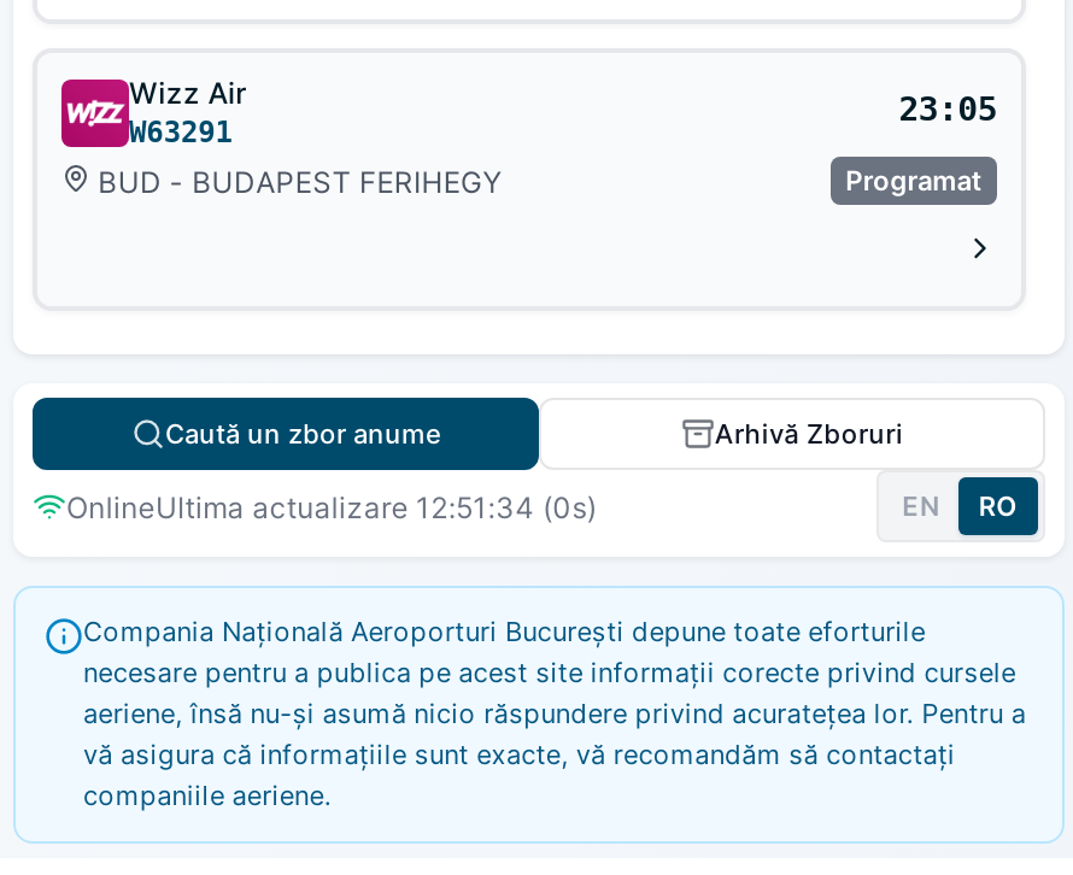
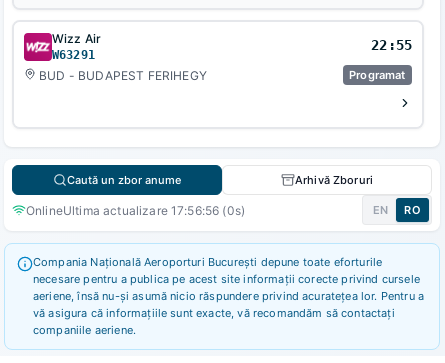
[899,90,997,128] 23:05 -> [371,37,412,53] 22:55
[66,489,597,525] OnlineUltima actualizare 12:51:34 (0s) -> [26,203,245,218] OnlineUltima actualizare 17:56:56 (0s)

